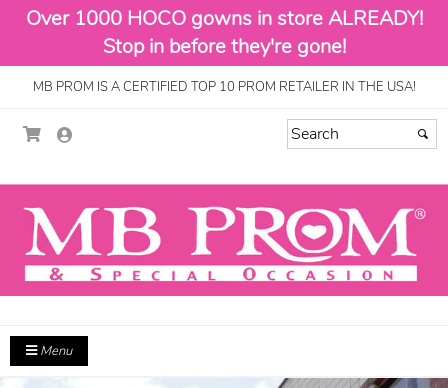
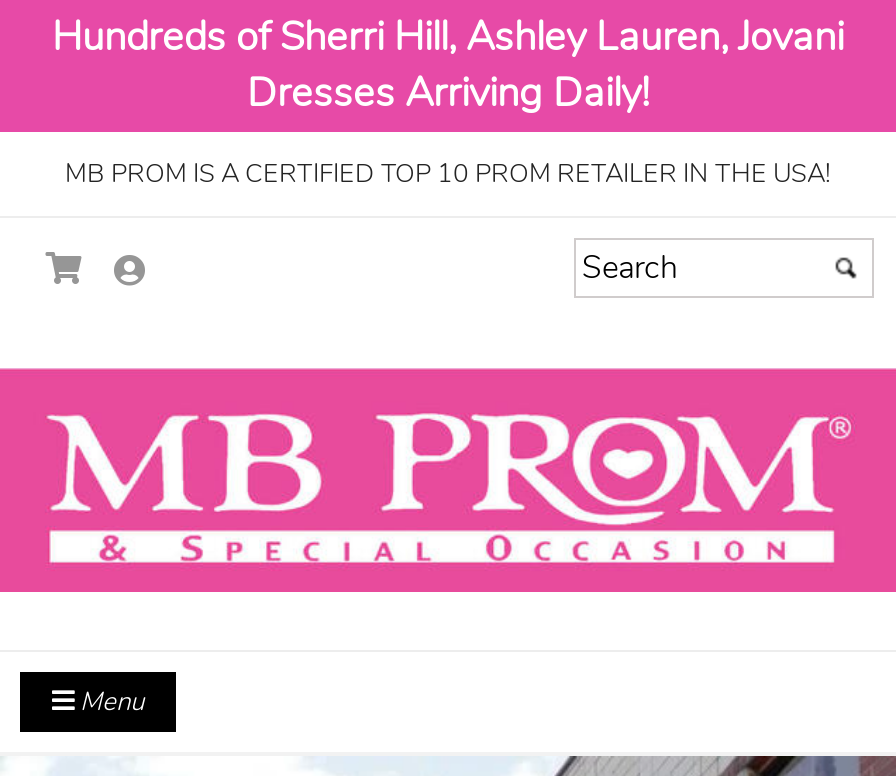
[25,5,422,60] Over 1000 HOCO gowns in store ALREADY! | Stop in before they're gone! -> [52,10,844,120] Hundreds of Sherri Hill, Ashley Lauren, Jovani | Dresses Arriving Daily!

